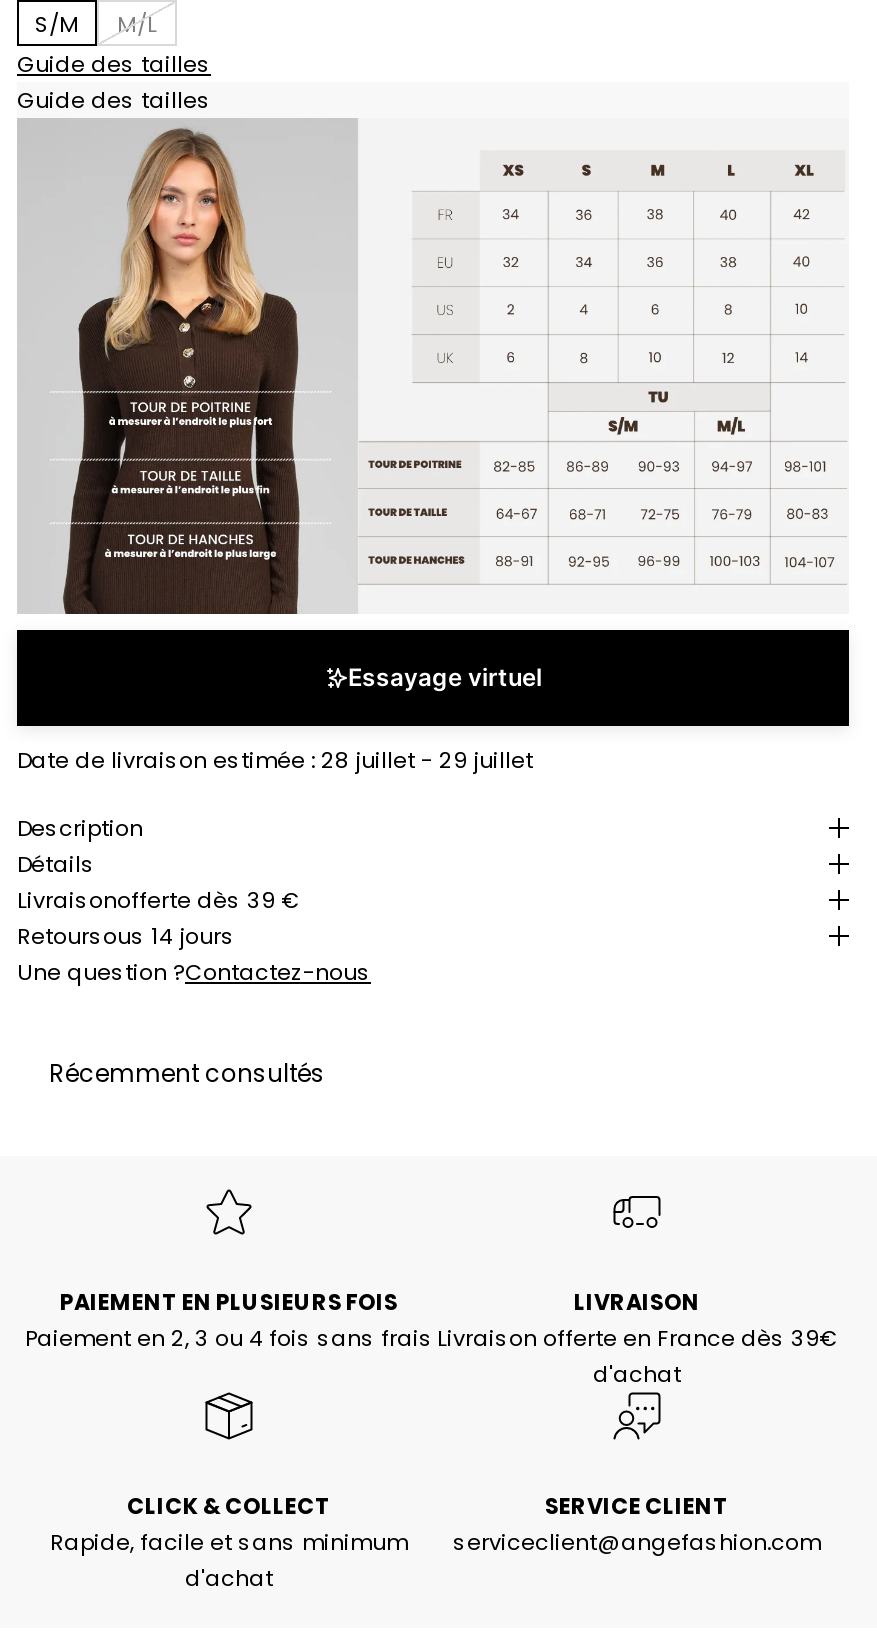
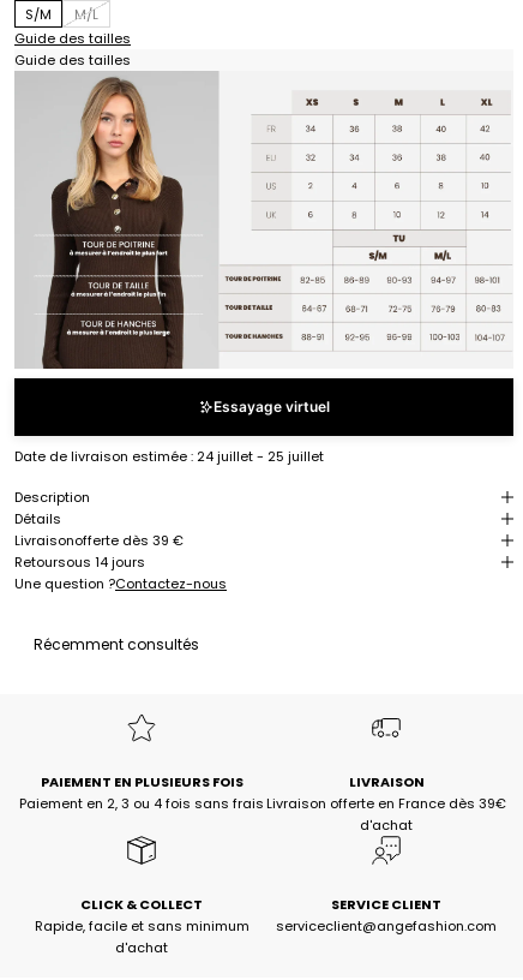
[17,744,533,776] Date de livraison estimée : 28 juillet - 29 juillet -> [14,447,324,466] Date de livraison estimée : 24 juillet - 25 juillet

